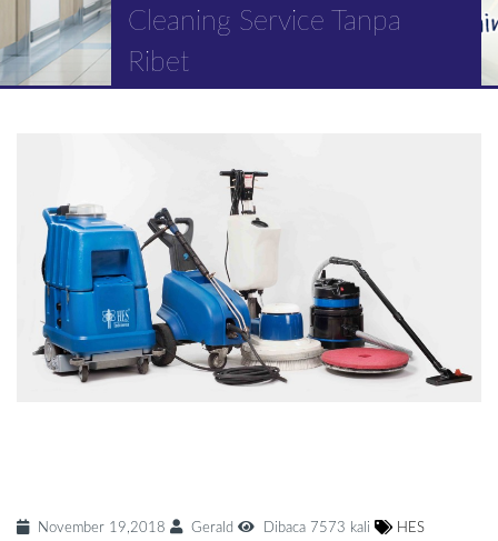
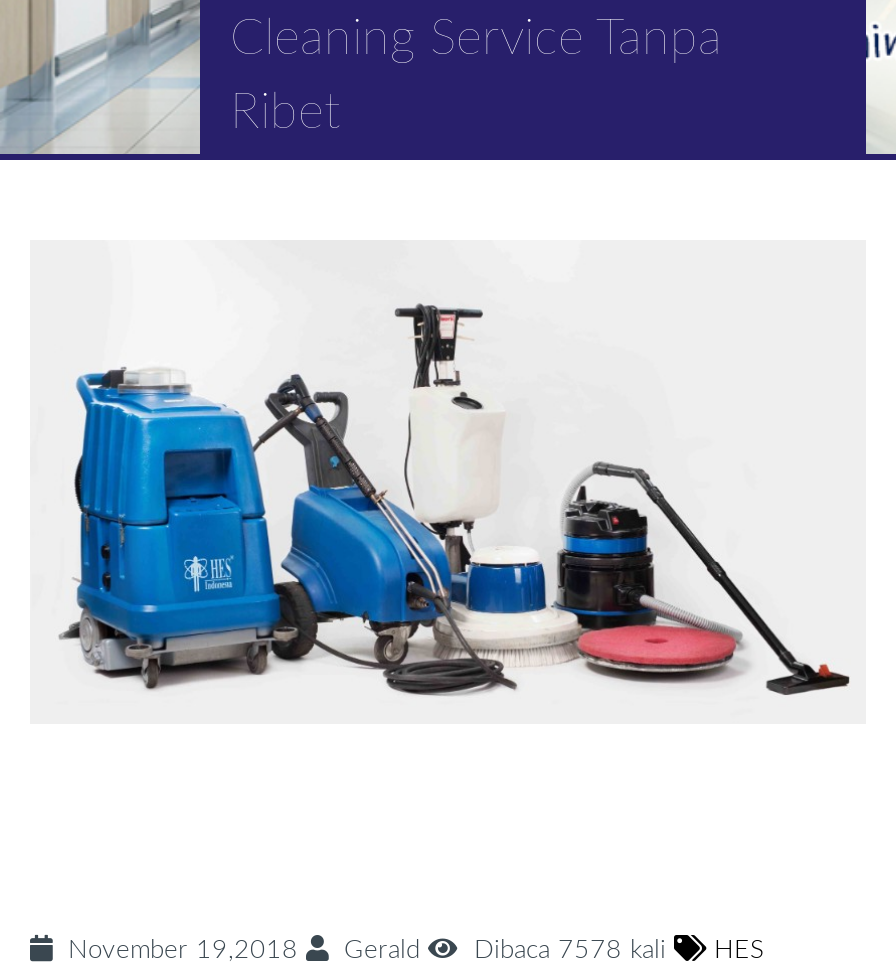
[29,521,425,536] November 19,2018 Gerald Dibaca 7573 kali HES -> [52,938,764,964] November 19,2018 Gerald Dibaca 7578 kali HES

